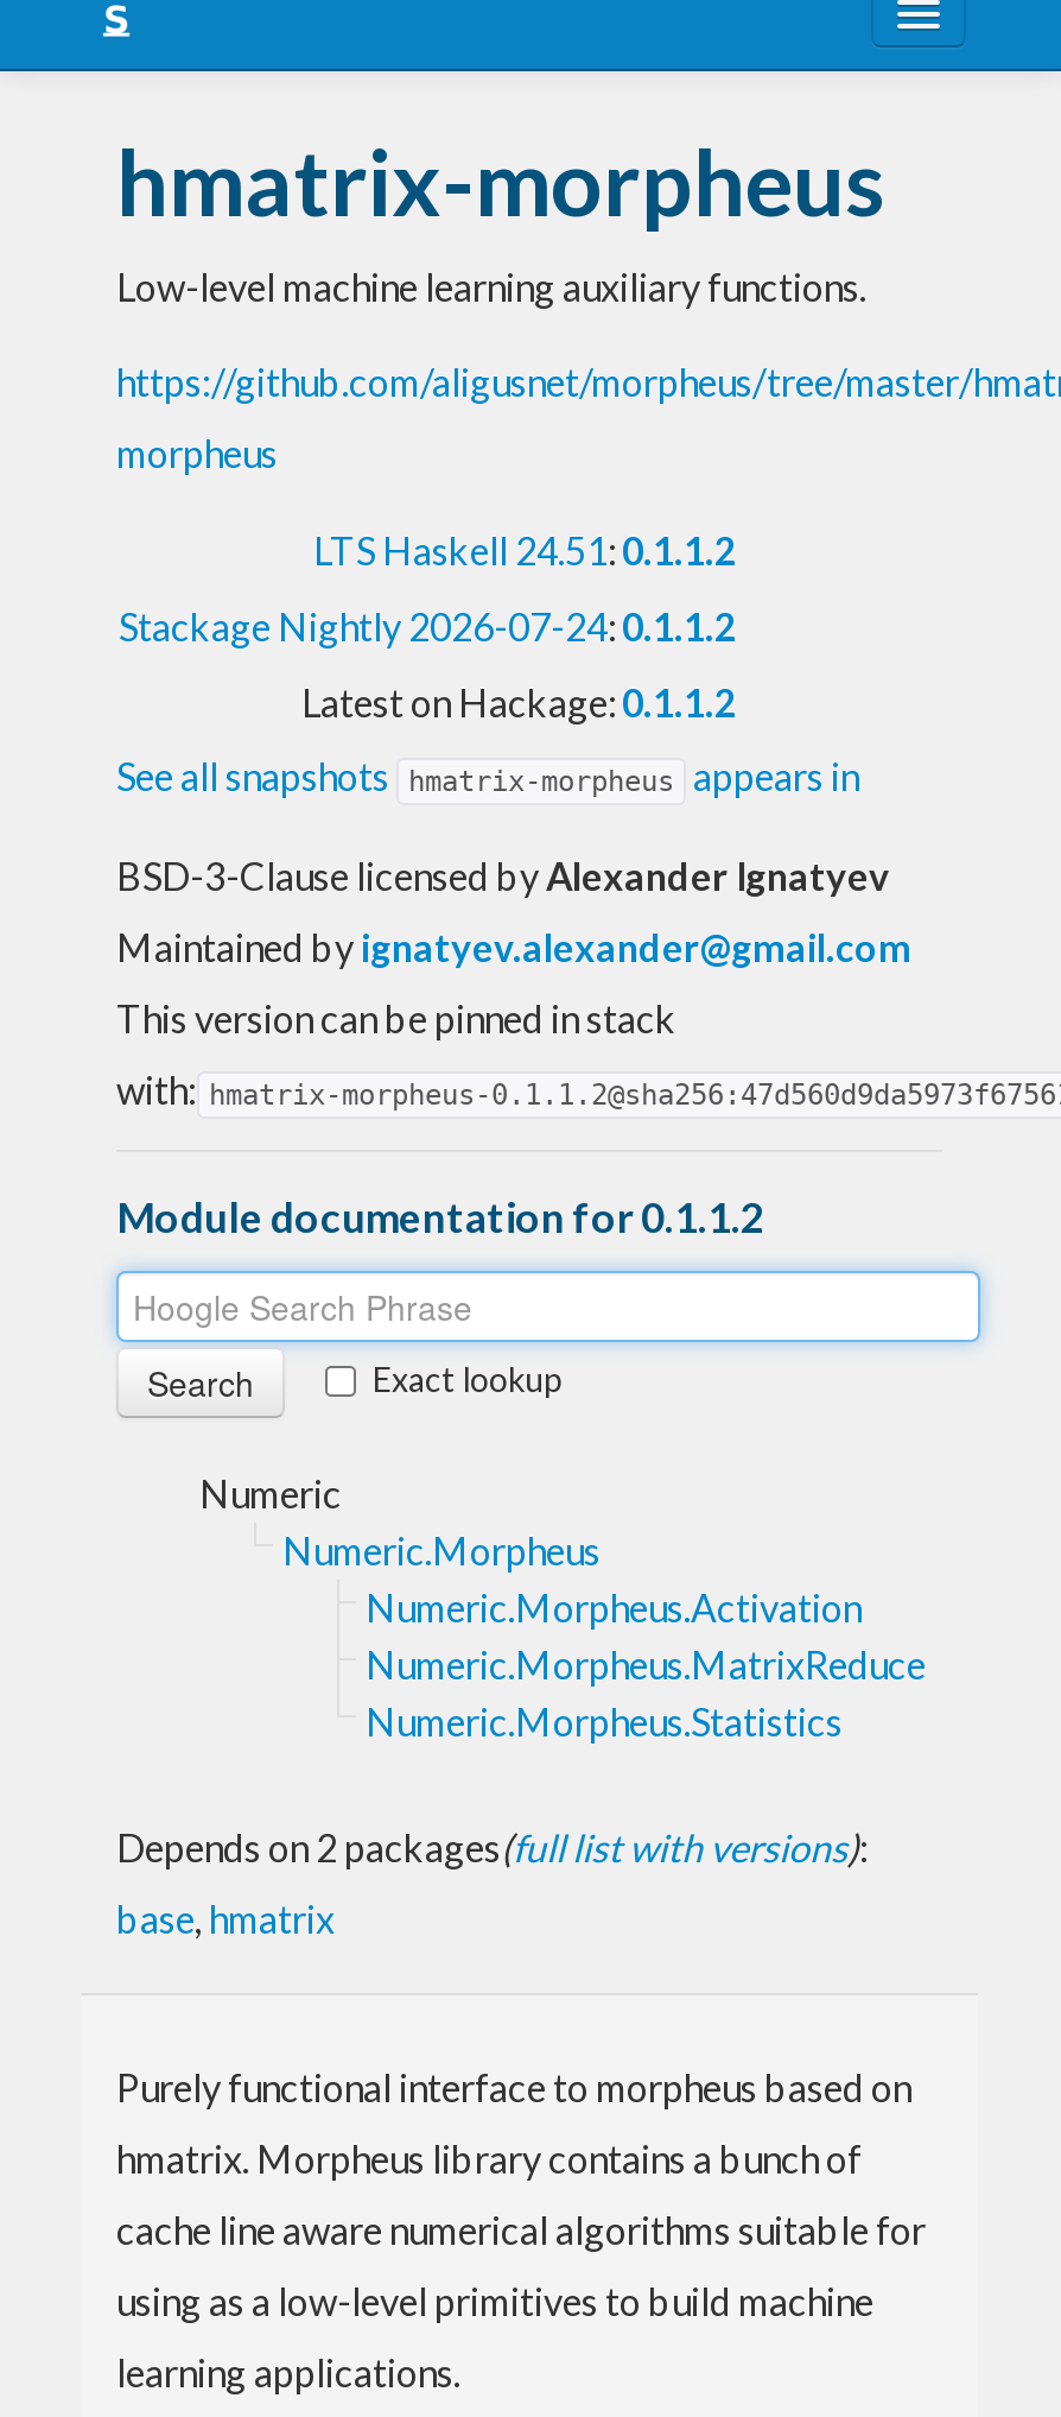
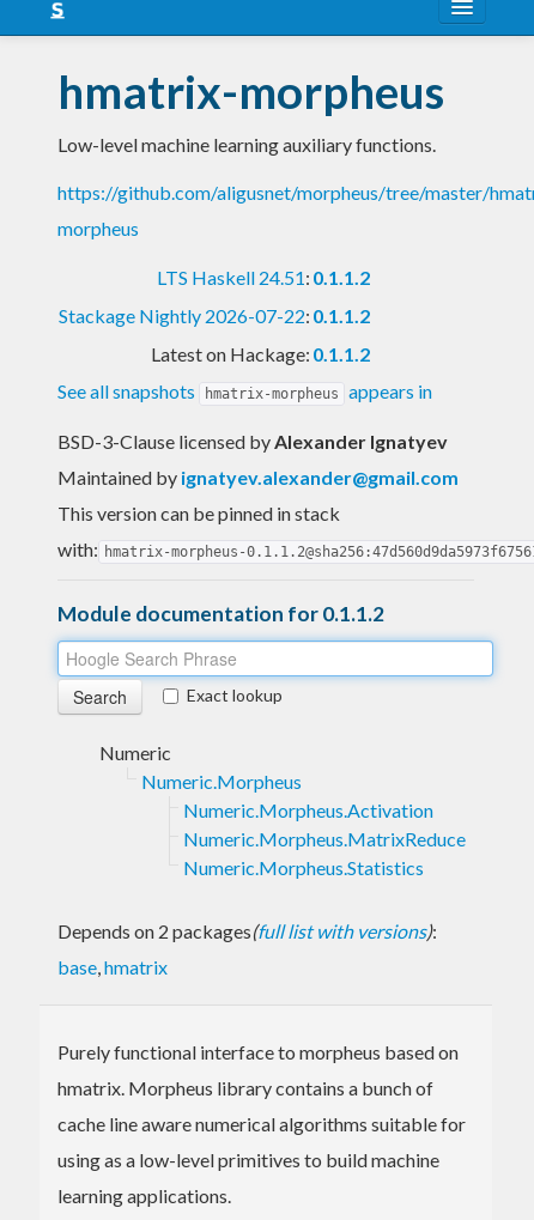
[119,603,736,648] Stackage Nightly 2026-07-24: 0.1.1.2 -> [59,304,370,327] Stackage Nightly 2026-07-22: 0.1.1.2

